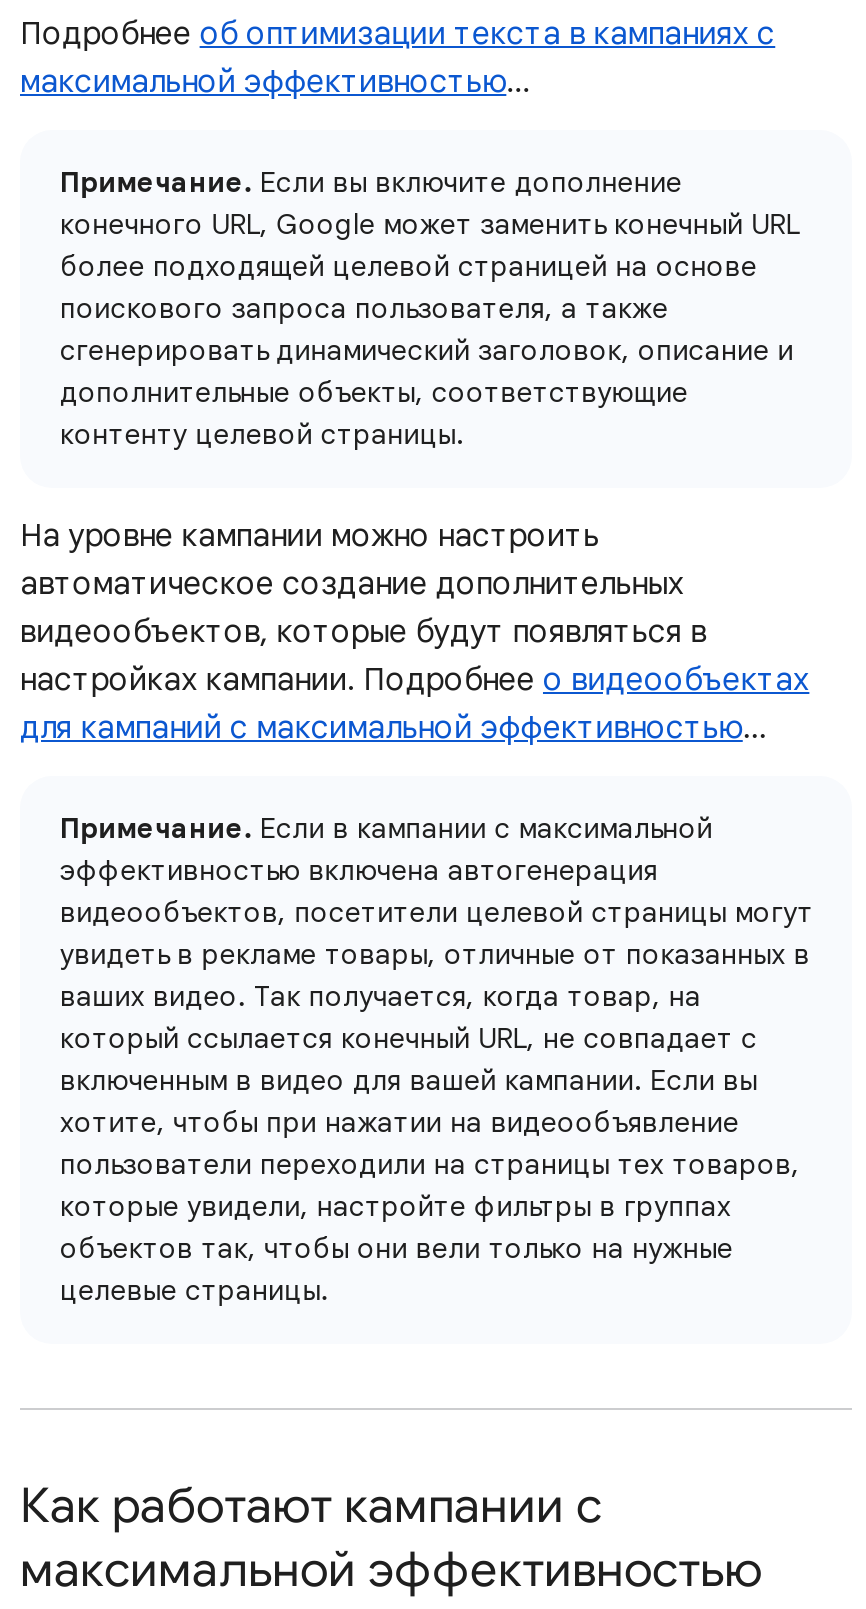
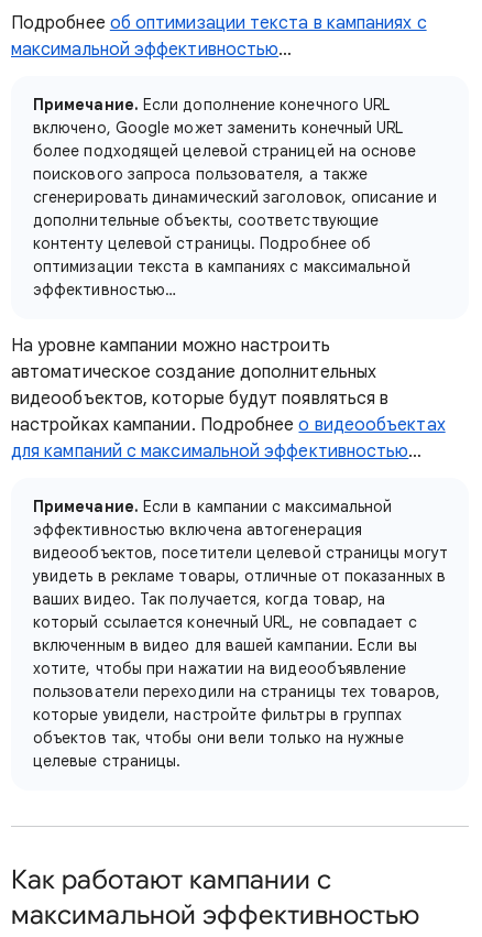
[60,164,800,242] Примечание. Если вы включите дополнение | конечного URL, Google может заменить конечный URL -> [33,95,403,138] Примечание. Если дополнение конечного URL | включено, Google может заменить конечный URL
[60,416,464,452] контенту целевой страницы. -> [33,233,410,299] контенту целевой страницы. Подробнее об | оптимизации текста в кампаниях с максимальной | эффективностью…

